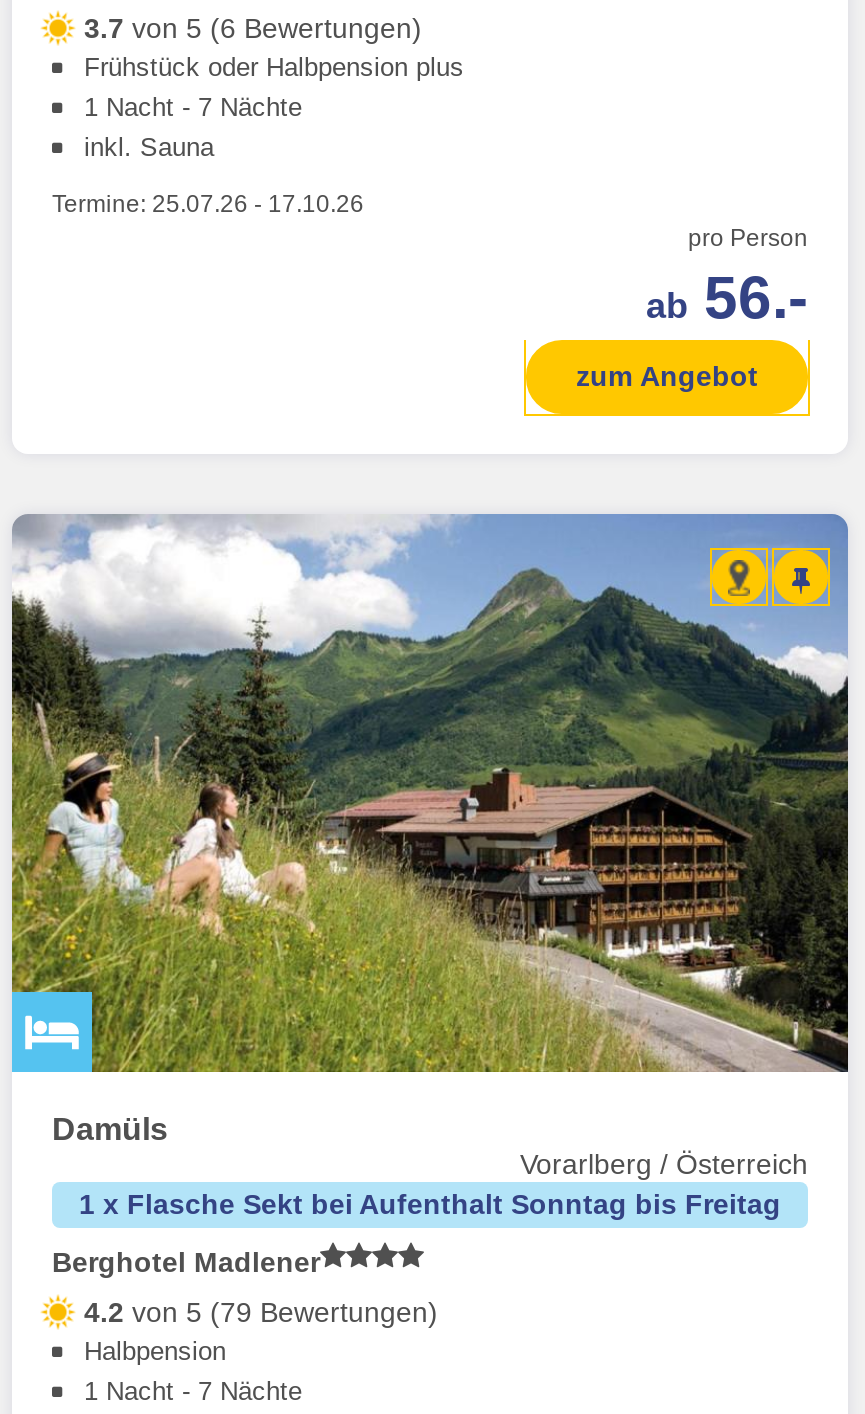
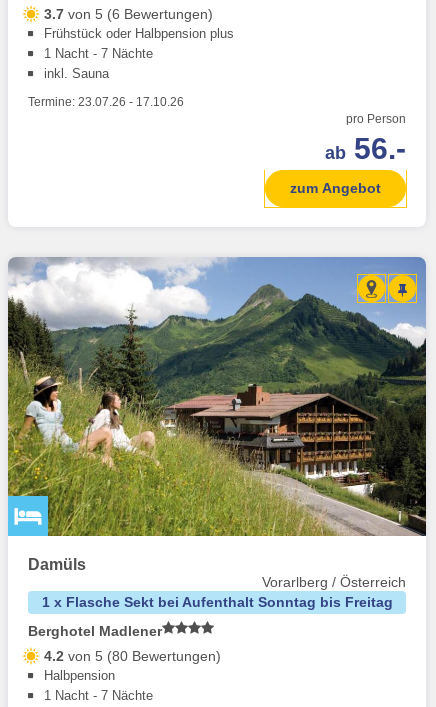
[52,191,364,219] Termine: 25.07.26 - 17.10.26 -> [28,95,184,109] Termine: 23.07.26 - 17.10.26
[84,1296,438,1328] 4.2 von 5 (79 Bewertungen) -> [44,648,221,664] 4.2 von 5 (80 Bewertungen)

